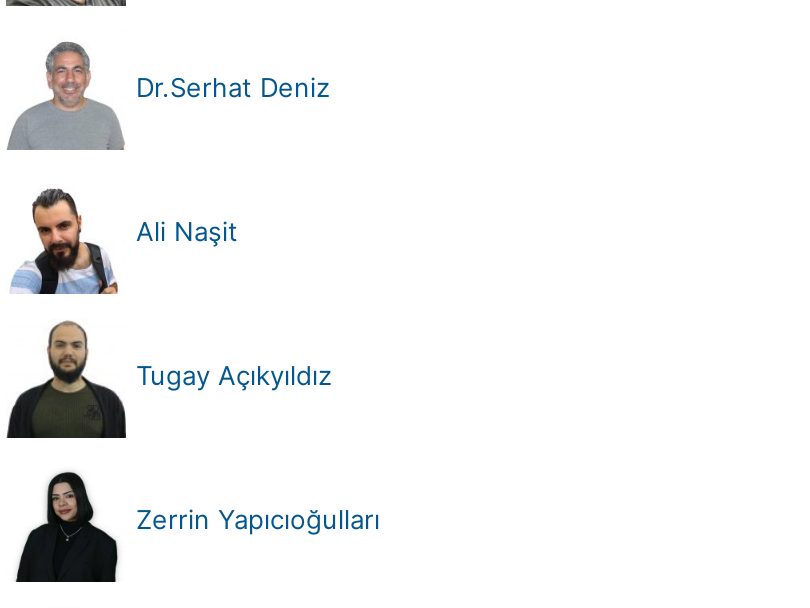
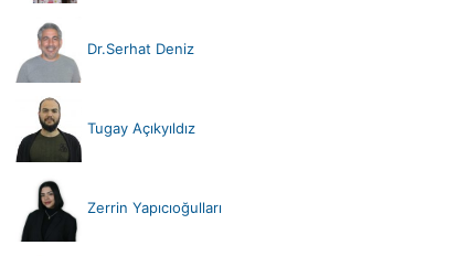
[10,186,238,294] [image] | Ali Naşit -> none

